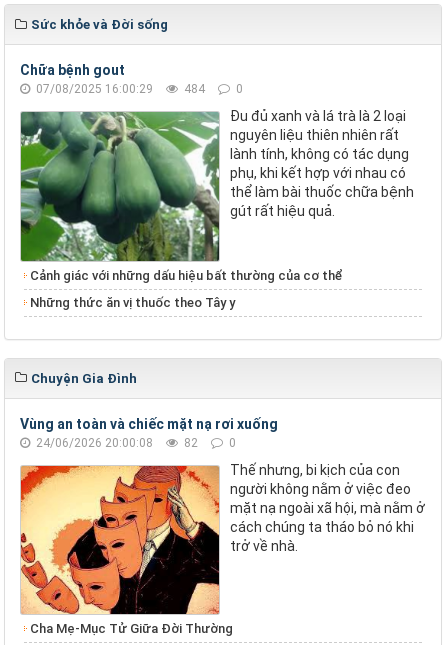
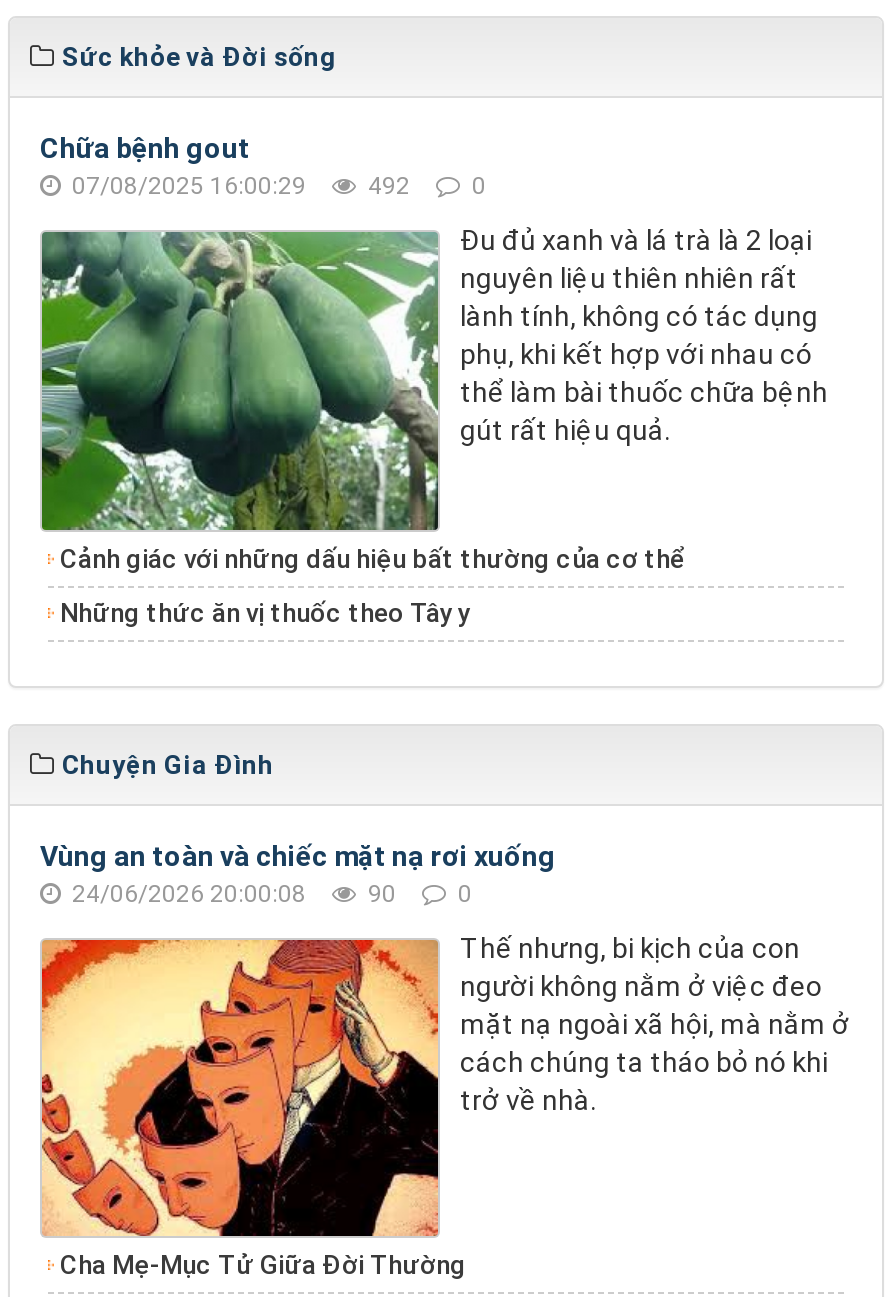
[33,82,243,96] 07/08/2025 16:00:29 484 0 -> [66,173,486,201] 07/08/2025 16:00:29 492 0
[33,435,236,449] 24/06/2026 20:00:08 82 0 -> [66,880,472,908] 24/06/2026 20:00:08 90 0

